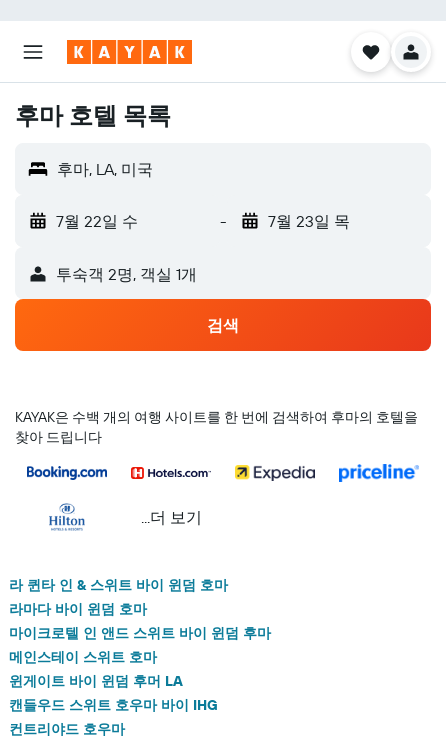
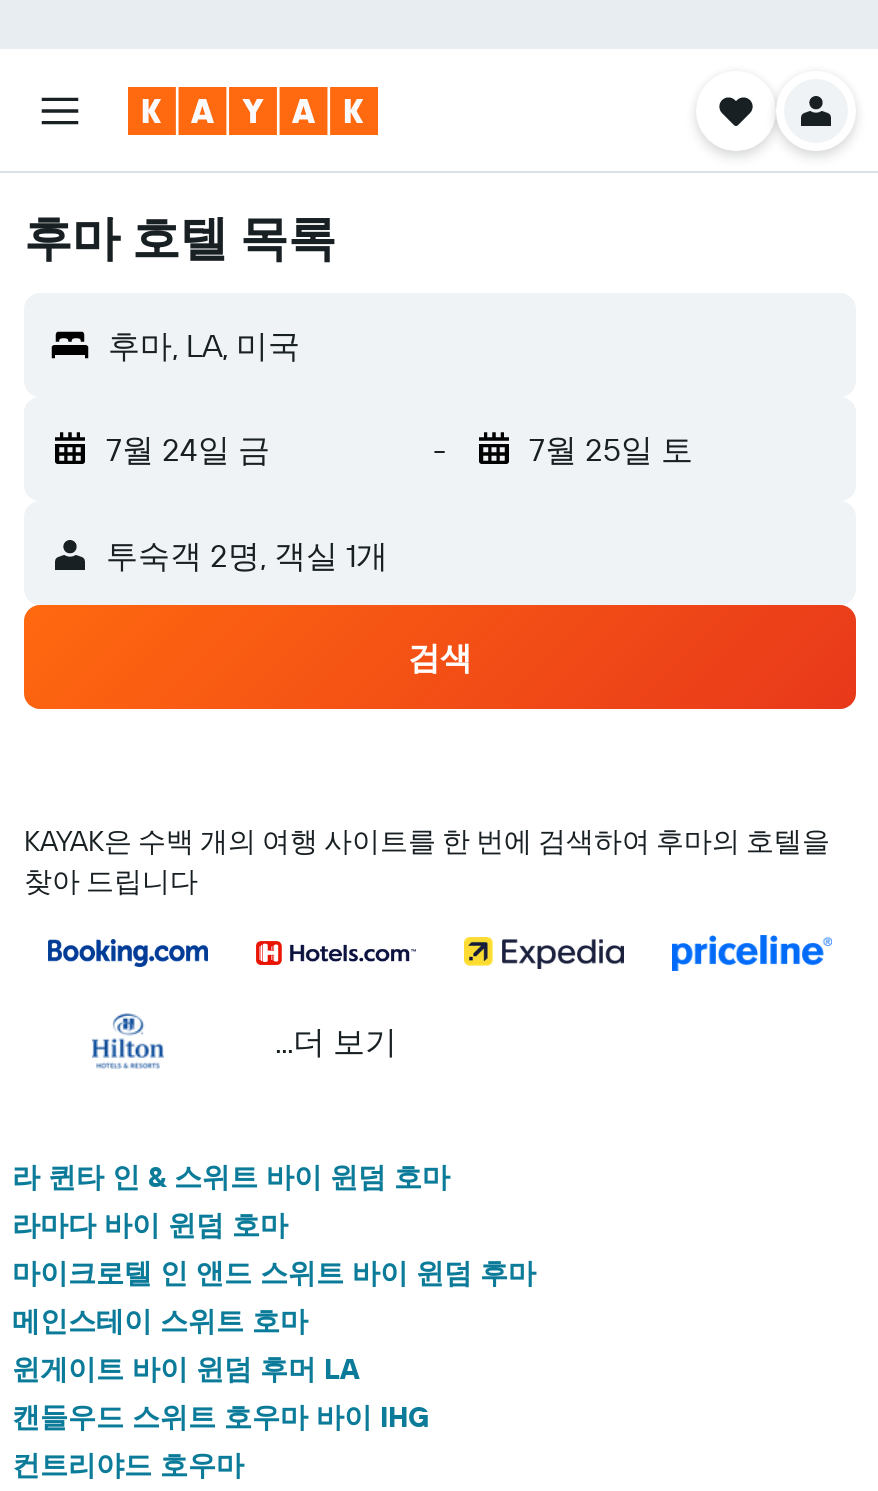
[56,211,138,231] 7월 22일 수 -> [106,429,270,469] 7월 24일 금
[267,211,349,231] 7월 23일 목 -> [529,429,693,469] 7월 25일 토

